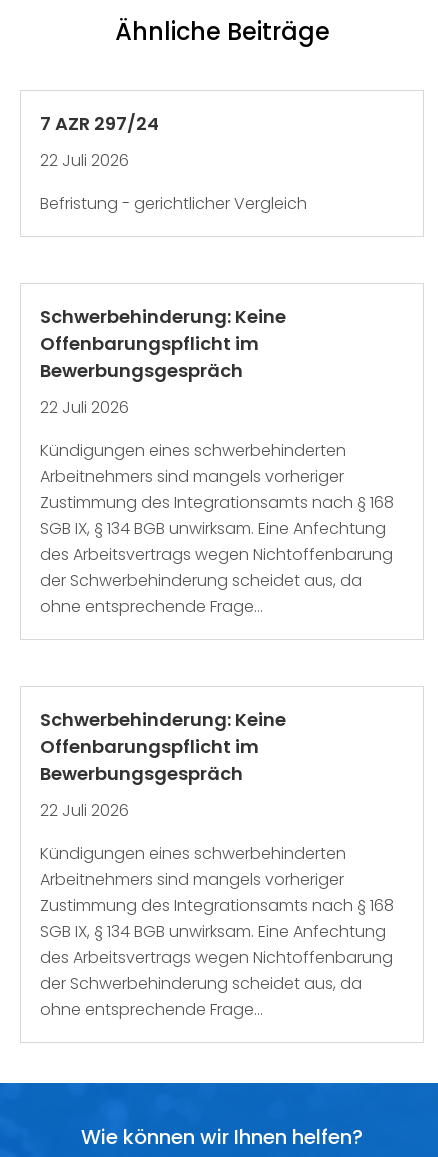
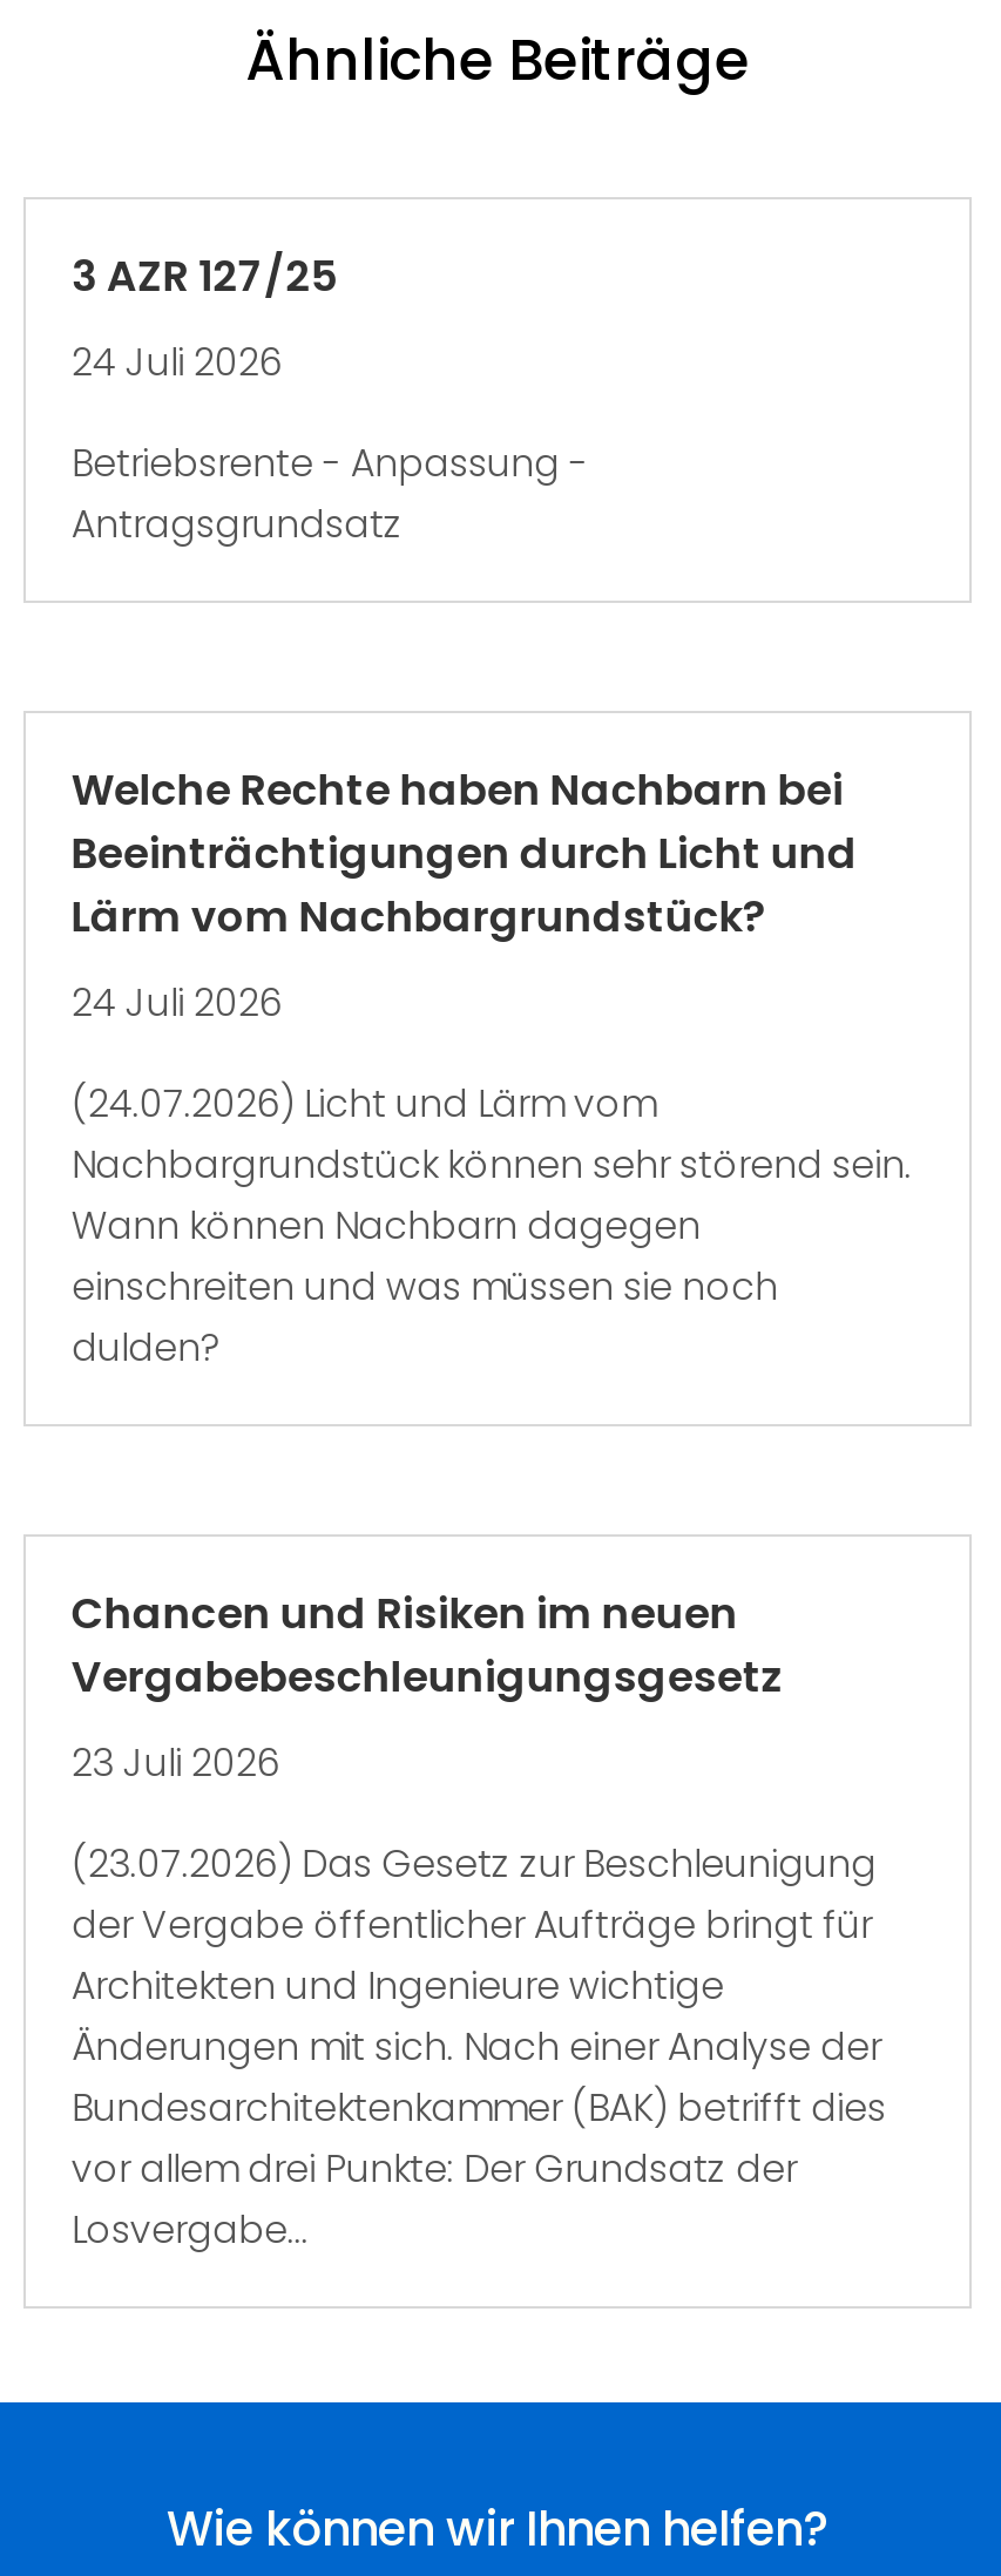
[40,111,159,136] 7 AZR 297/24 -> [71,246,339,305] 3 AZR 127/25
[40,149,129,172] 22 Juli 2026 -> [71,335,283,389] 24 Juli 2026
[40,192,307,215] Befristung - gerichtlicher Vergleich -> [71,436,588,551] Betriebsrente - Anpassung - | Antragsgrundsatz
[40,304,286,383] Schwerbehinderung: Keine | Offenbarungspflicht im | Bewerbungsgespräch -> [71,760,858,946] Welche Rechte haben Nachbarn bei | Beeinträchtigungen durch Licht und | Lärm vom Nachbargrundstück?
[40,396,129,419] 22 Juli 2026 -> [71,976,283,1030] 24 Juli 2026
[40,439,394,618] Kündigungen eines schwerbehinderten | Arbeitnehmers sind mangels vorheriger | Zustimmung des Integrationsamts nach § 168 | SGB IX, § 134 BGB unwirksam. Eine Anfechtung | des Arbeitsvertrags wegen Nichtoffenbarung | der Schwerbehinderung scheidet aus, da | ohne entsprechende Frage... -> [71,1077,912,1375] (24.07.2026) Licht und Lärm vom | Nachbargrundstück können sehr störend sein. | Wann können Nachbarn dagegen | einschreiten und was müssen sie noch | dulden?
[40,707,286,786] Schwerbehinderung: Keine | Offenbarungspflicht im | Bewerbungsgespräch -> [71,1585,782,1707] Chancen und Risiken im neuen | Vergabebeschleunigungsgesetz
[40,799,129,822] 22 Juli 2026 -> [71,1737,280,1791] 23 Juli 2026
[40,842,394,1021] Kündigungen eines schwerbehinderten | Arbeitnehmers sind mangels vorheriger | Zustimmung des Integrationsamts nach § 168 | SGB IX, § 134 BGB unwirksam. Eine Anfechtung | des Arbeitsvertrags wegen Nichtoffenbarung | der Schwerbehinderung scheidet aus, da | ohne entsprechende Frage... -> [71,1838,886,2258] (23.07.2026) Das Gesetz zur Beschleunigung | der Vergabe öffentlicher Aufträge bringt für | Architekten und Ingenieure wichtige | Änderungen mit sich. Nach einer Analyse der | Bundesarchitektenkammer (BAK) betrifft dies | vor allem drei Punkte: Der Grundsatz der | Losvergabe...

